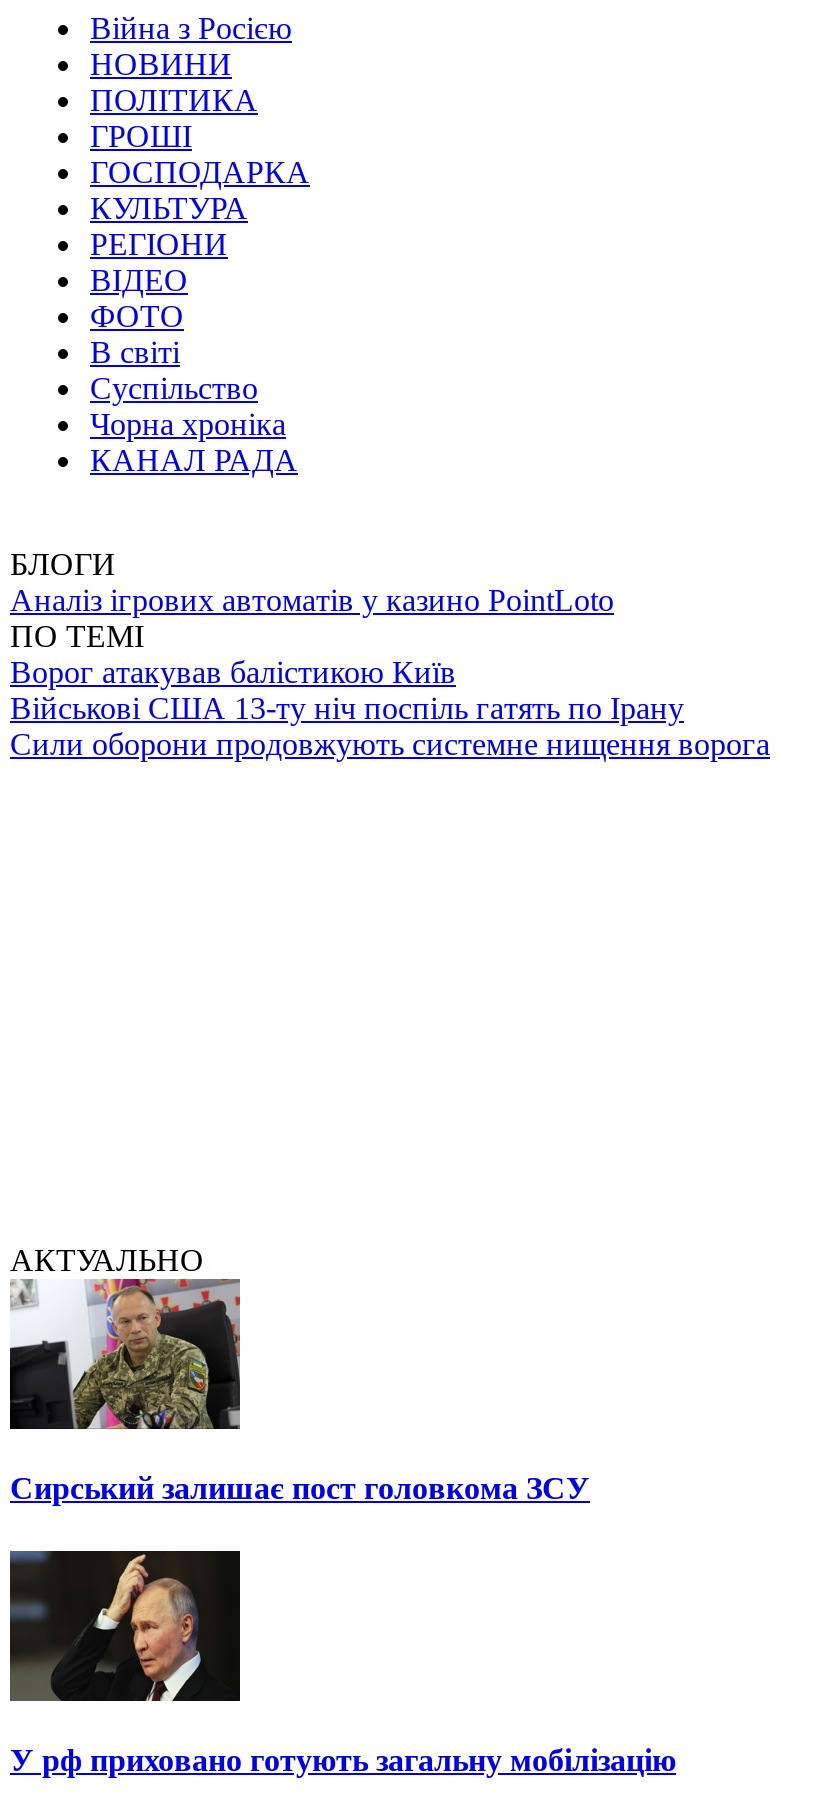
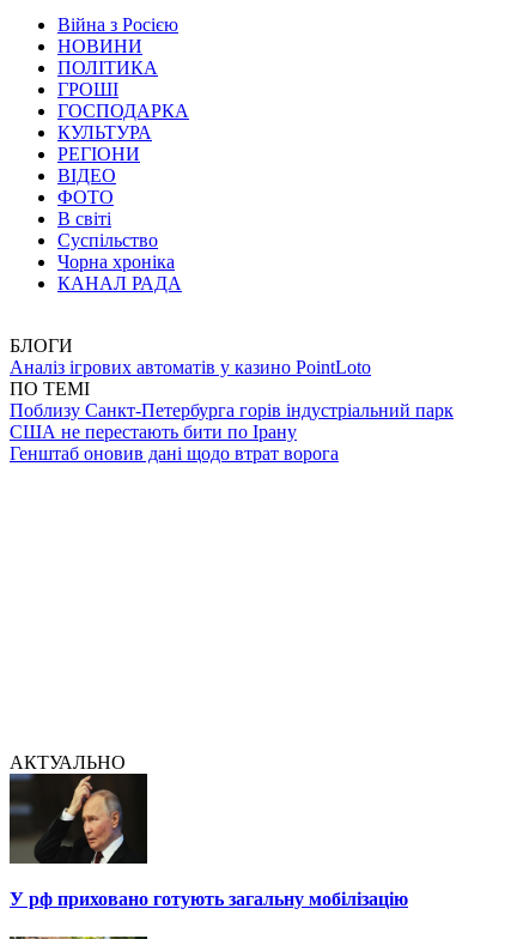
[10,655,770,761] Ворог атакував балістикою Київ | Військові США 13-ту ніч поспіль гатять по Ірану | Сили оборони продовжують системне нищення ворога -> [10,400,454,464] Поблизу Санкт-Петербурга горів індустріальний парк | США не перестають бити по Ірану | Генштаб оновив дані щодо втрат ворога
[10,1277,590,1506] [image] | Сирський залишає пост головкома ЗСУ -> none

